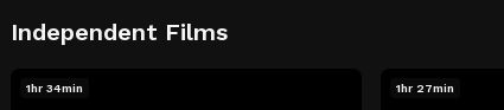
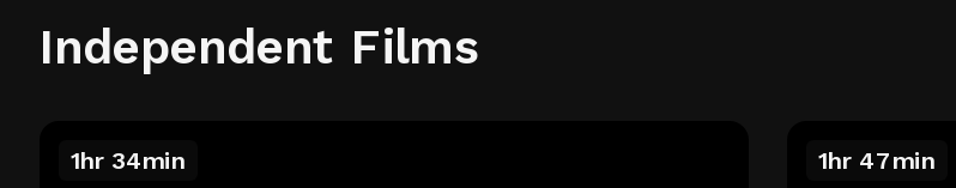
[396,81,454,94] 1hr 27min -> [818,146,936,172] 1hr 47min

